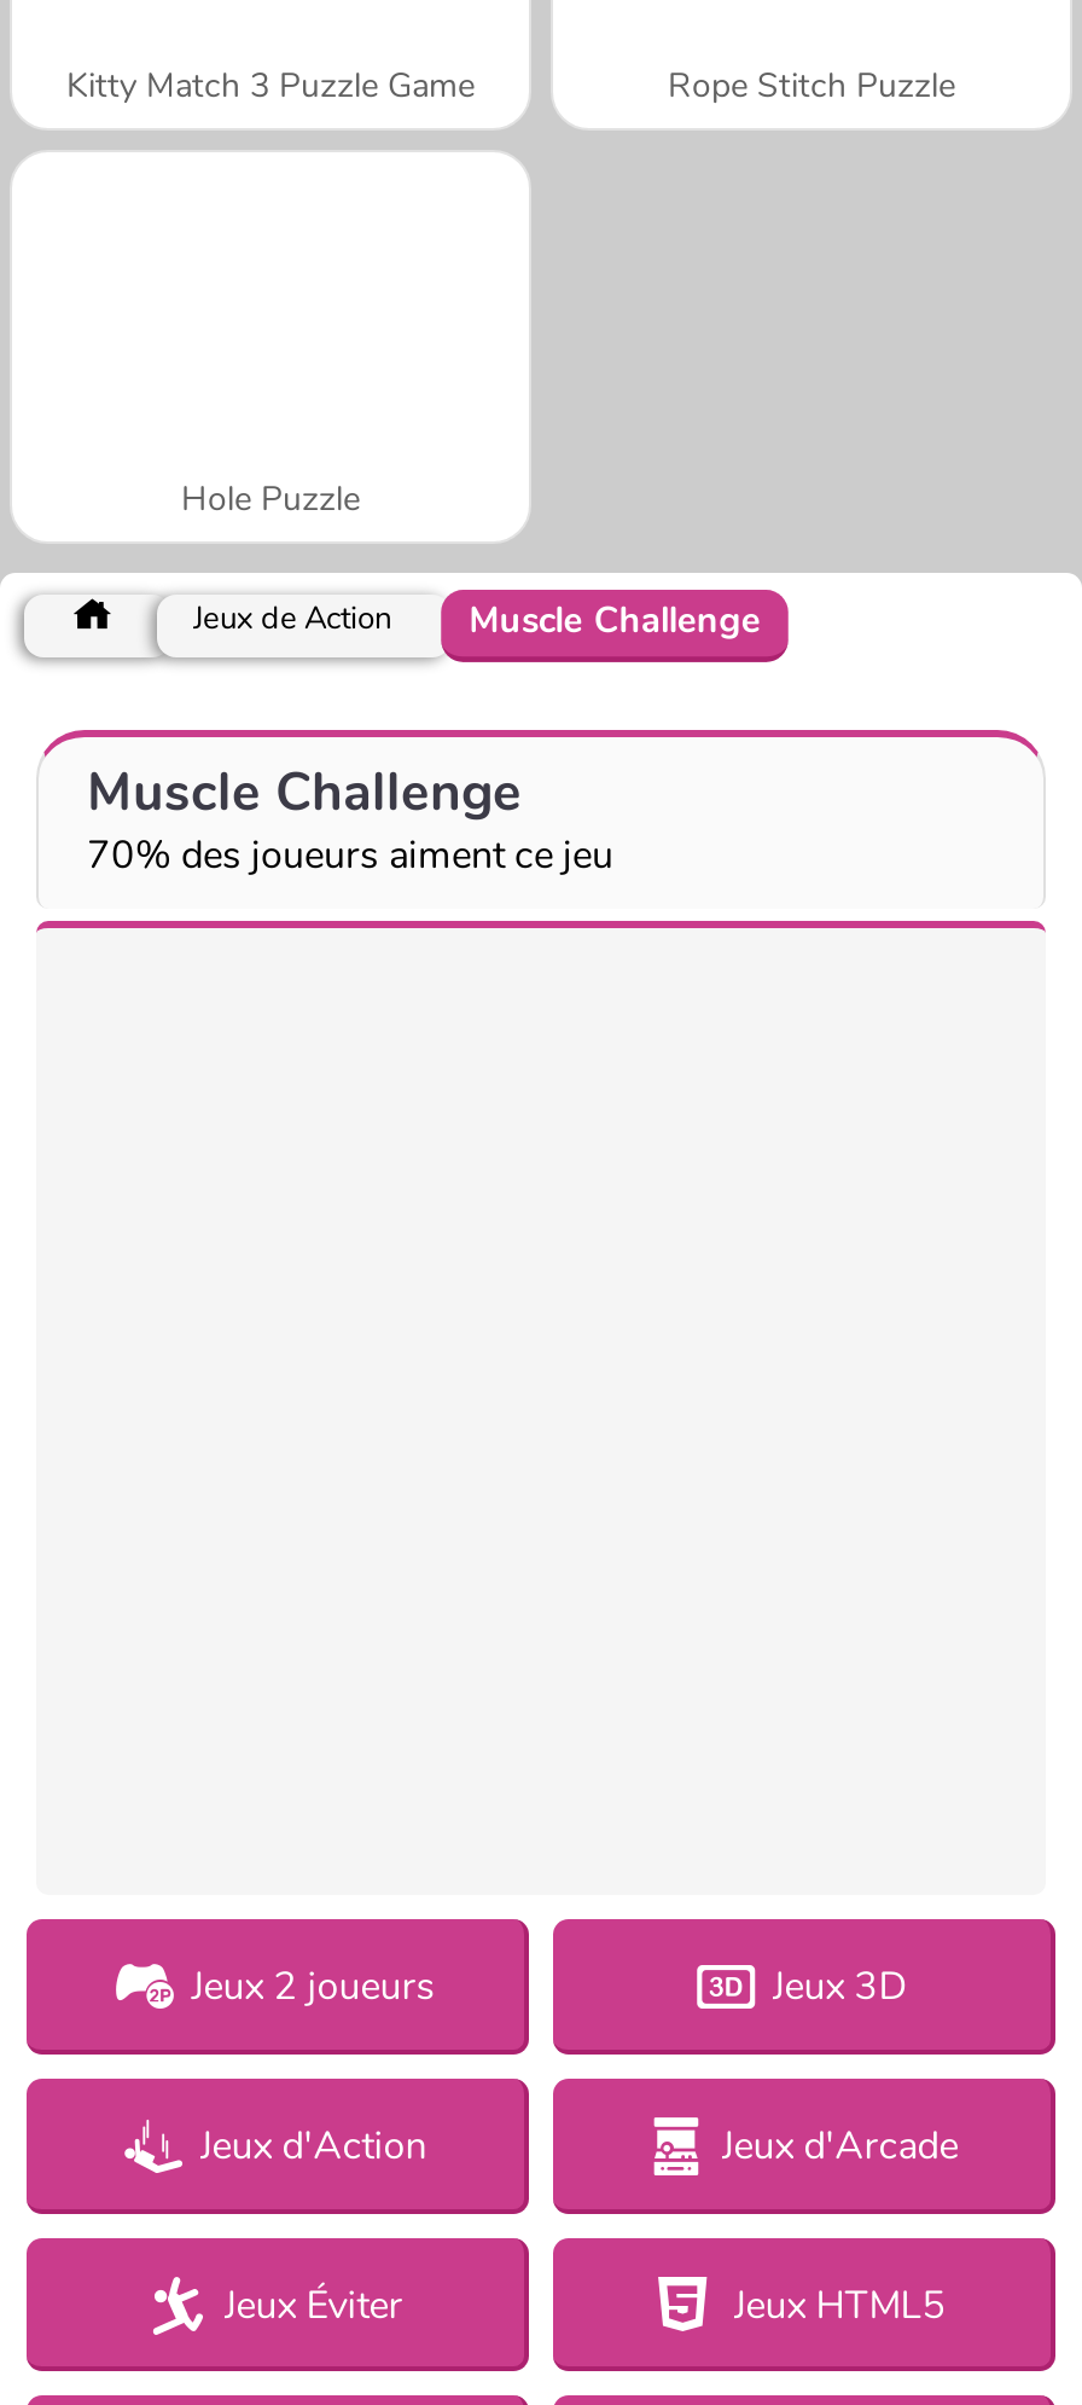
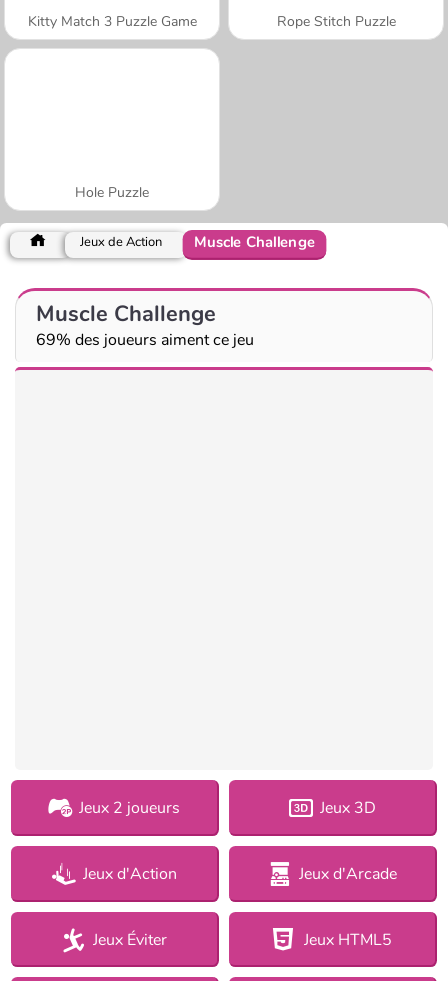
[87,828,613,881] 70% des joueurs aiment ce jeu -> [36,328,254,350] 69% des joueurs aiment ce jeu

